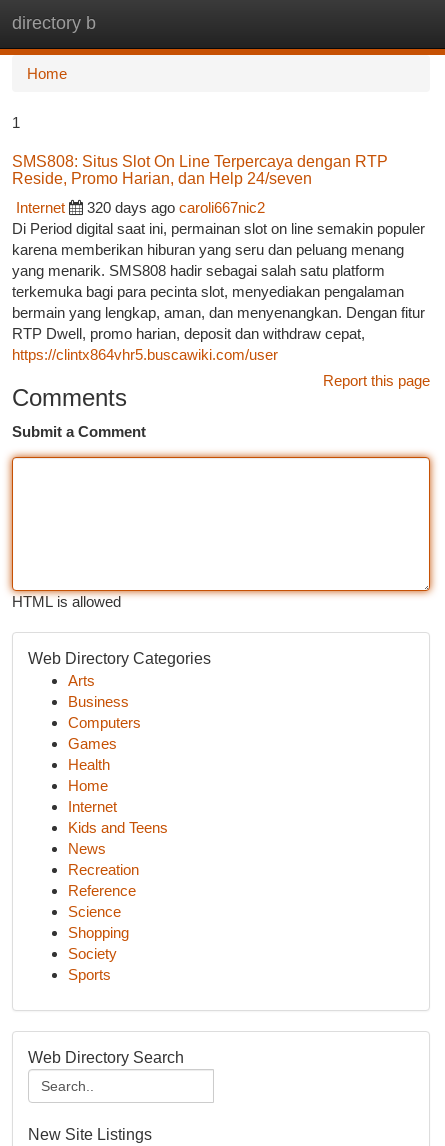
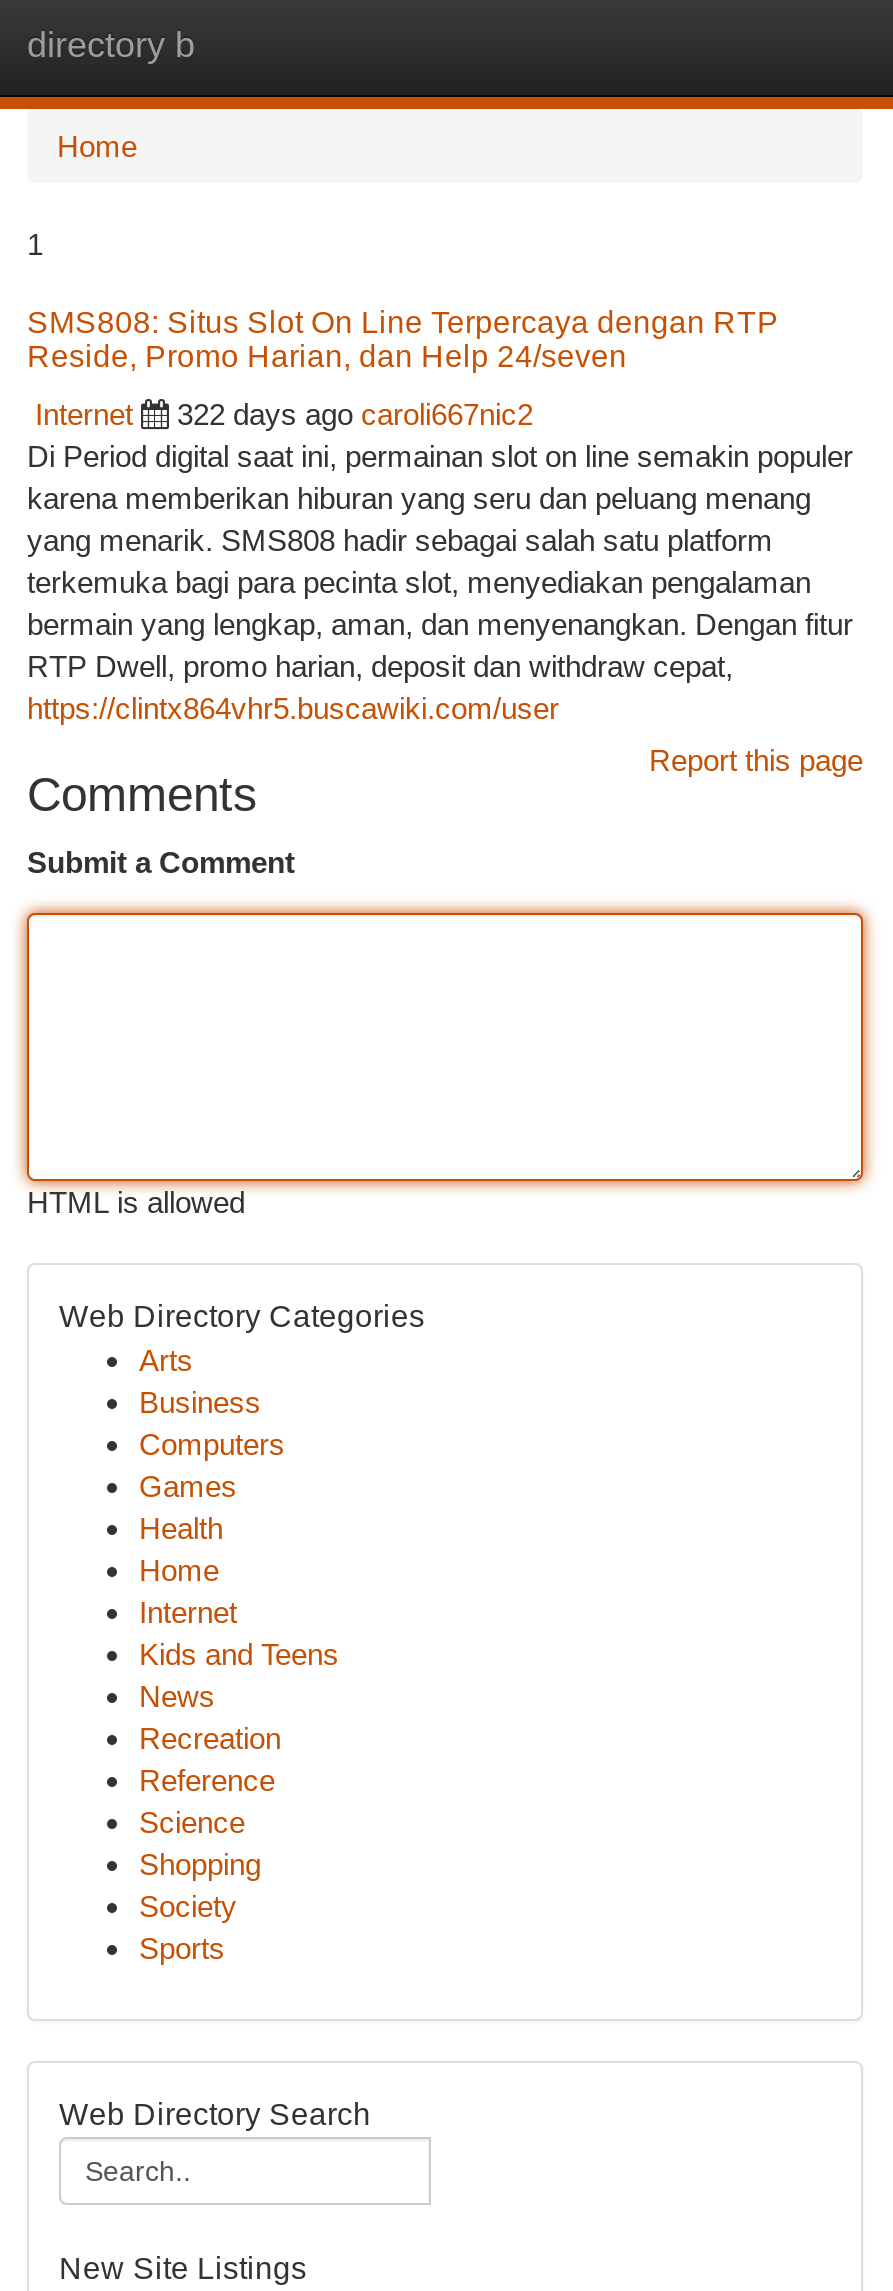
[87,199,265,216] 320 days ago caroli667nic2 -> [177,397,533,431] 322 days ago caroli667nic2

